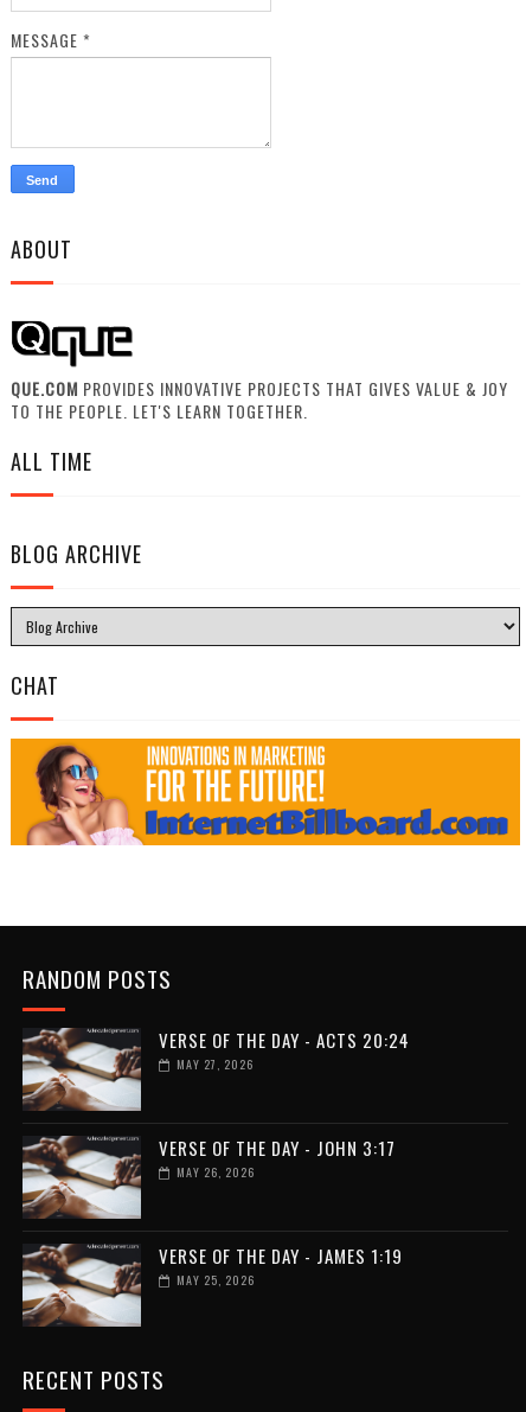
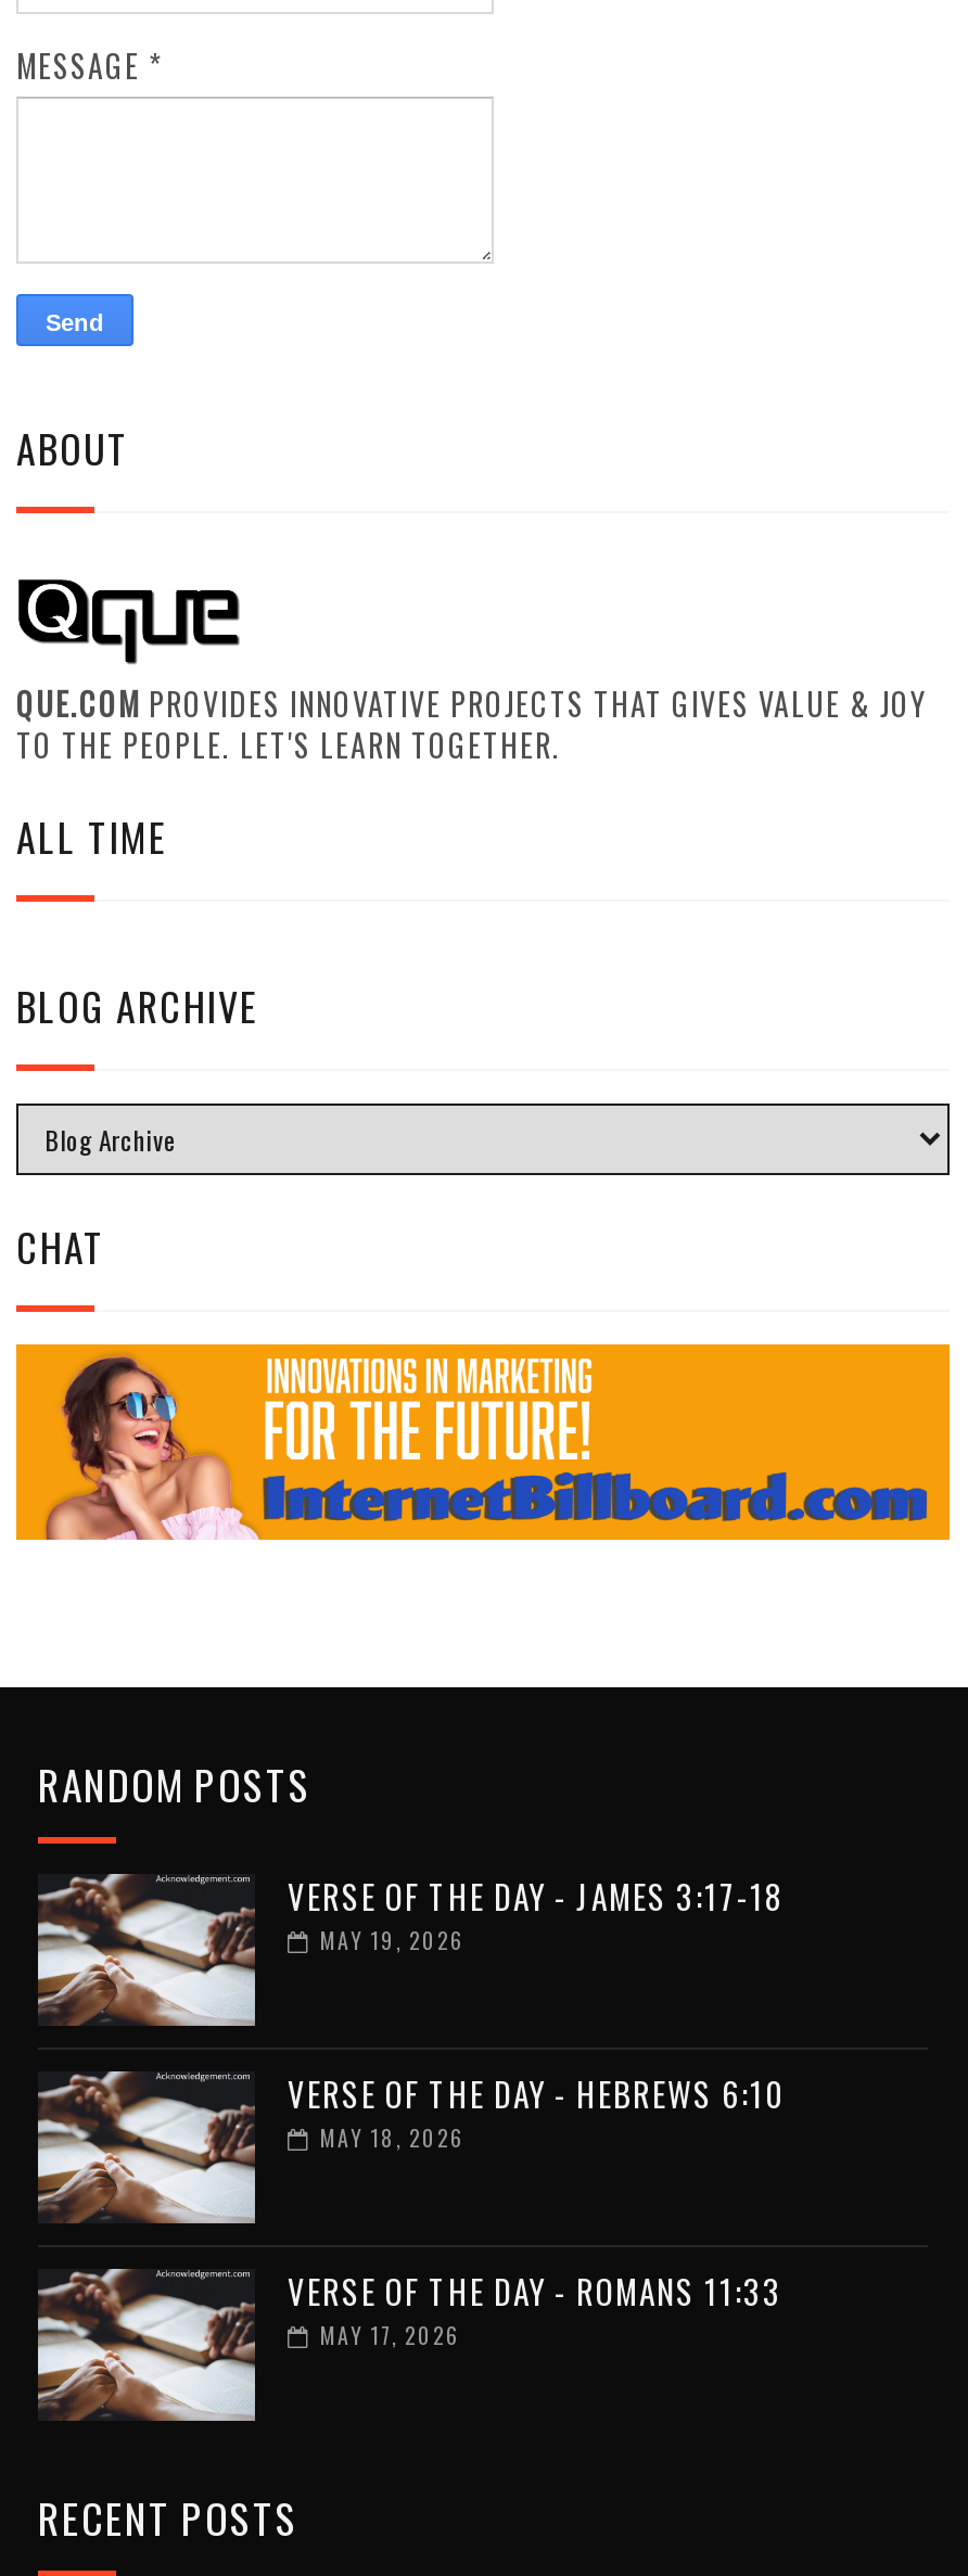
[159,1026,410,1052] VERSE OF THE DAY - ACTS 20:24 -> [288,1871,785,1919] VERSE OF THE DAY - JAMES 3:17-18
[177,1055,254,1073] MAY 27, 2026 -> [320,1923,463,1956] MAY 19, 2026
[159,1134,396,1160] VERSE OF THE DAY - JOHN 3:17 -> [288,2069,785,2116] VERSE OF THE DAY - HEBREWS 6:10
[177,1163,255,1180] MAY 26, 2026 -> [320,2121,463,2153] MAY 18, 2026
[159,1242,403,1268] VERSE OF THE DAY - JAMES 1:19 -> [288,2266,782,2314] VERSE OF THE DAY - ROMANS 11:33
[177,1271,255,1288] MAY 25, 2026 -> [320,2318,459,2351] MAY 17, 2026

